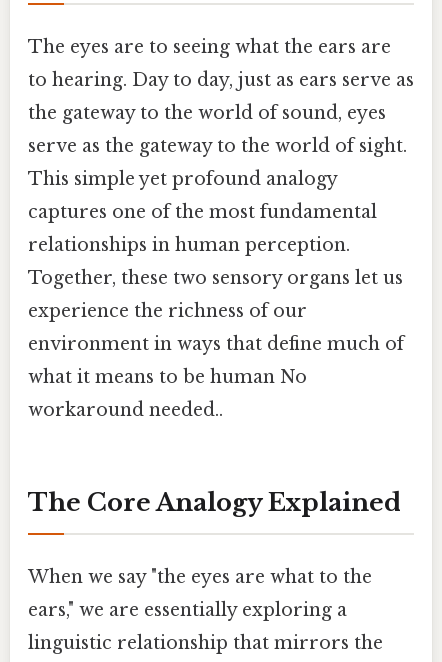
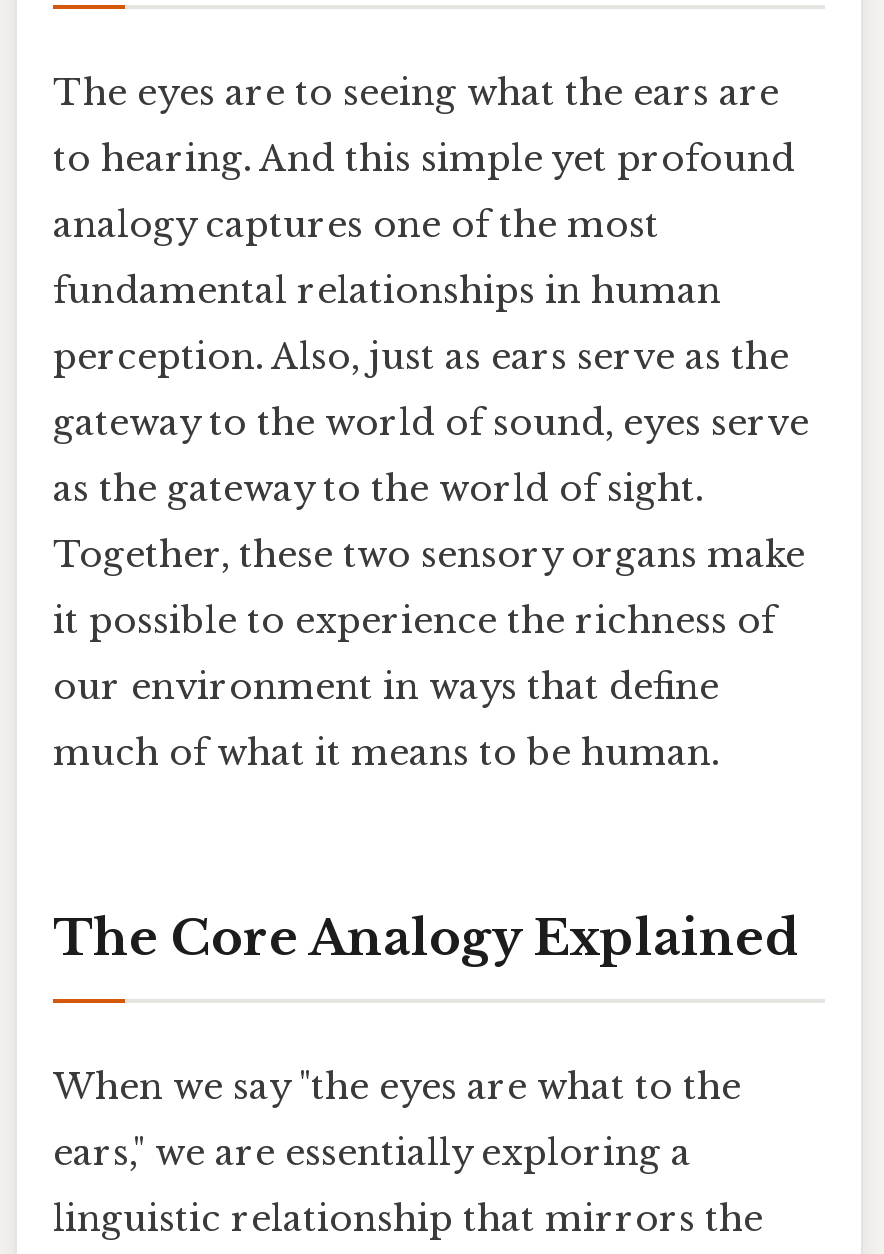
[28,69,414,421] to hearing. Day to day, just as ears serve as | the gateway to the world of sound, eyes | serve as the gateway to the world of sight. | This simple yet profound analogy | captures one of the most fundamental | relationships in human perception. | Together, these two sensory organs let us | experience the richness of our | environment in ways that define much of | what it means to be human No | workaround needed.. -> [53,137,809,775] to hearing. And this simple yet profound | analogy captures one of the most | fundamental relationships in human | perception. Also, just as ears serve as the | gateway to the world of sound, eyes serve | as the gateway to the world of sight. | Together, these two sensory organs make | it possible to experience the richness of | our environment in ways that define | much of what it means to be human.

